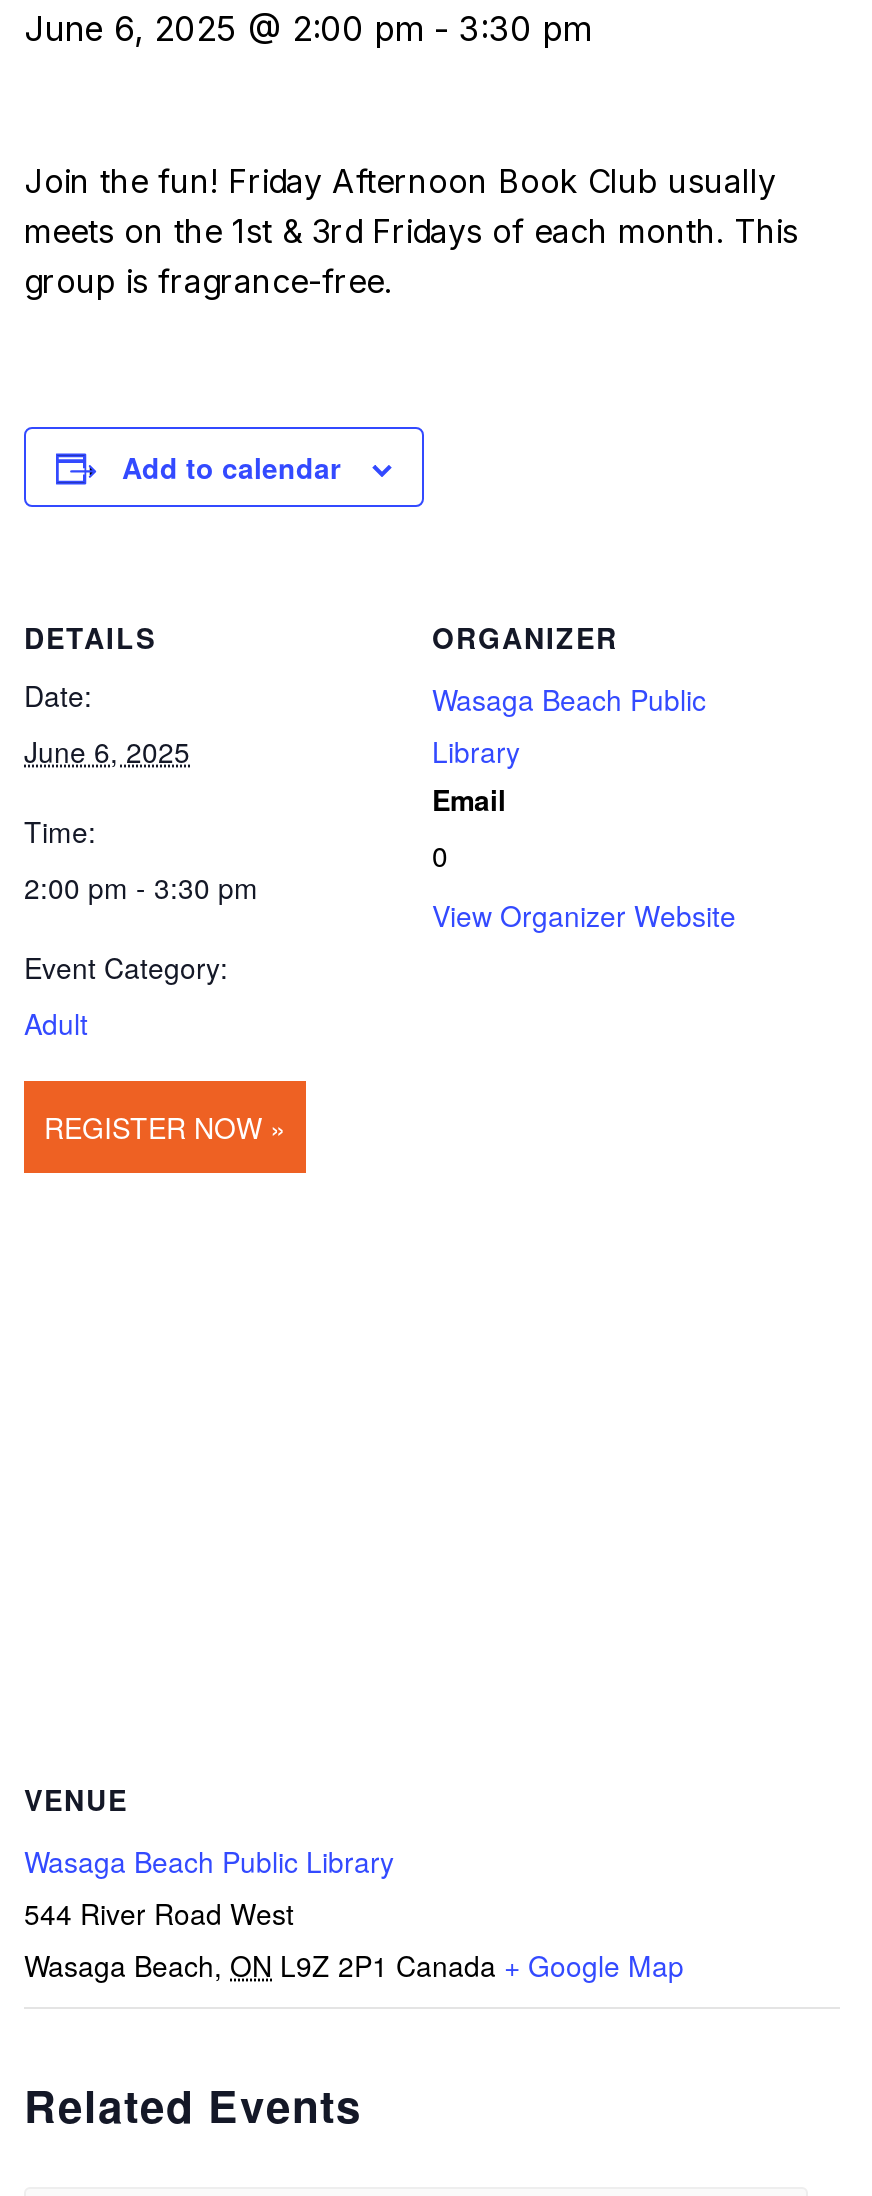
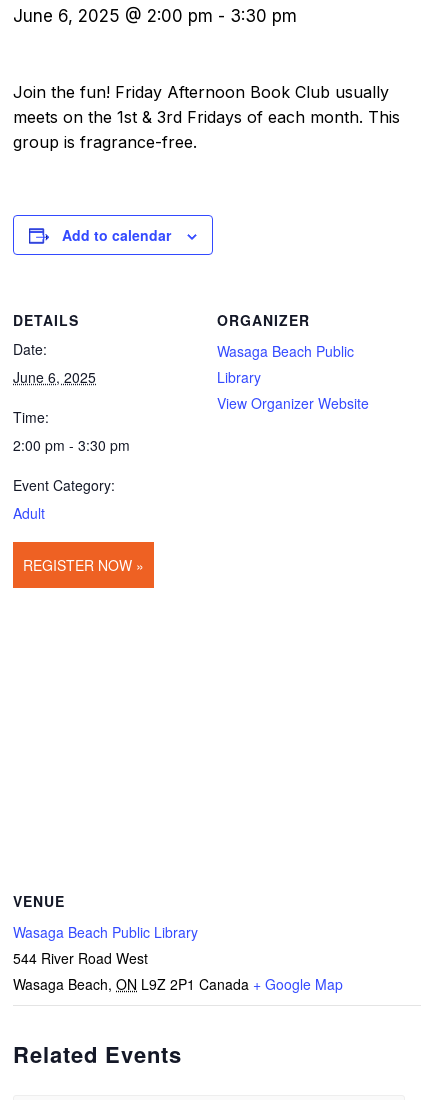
[432,779,506,875] Email | 0 -> none
moved [432,895,736,935] -> [217,393,369,413]: View Organizer Website

